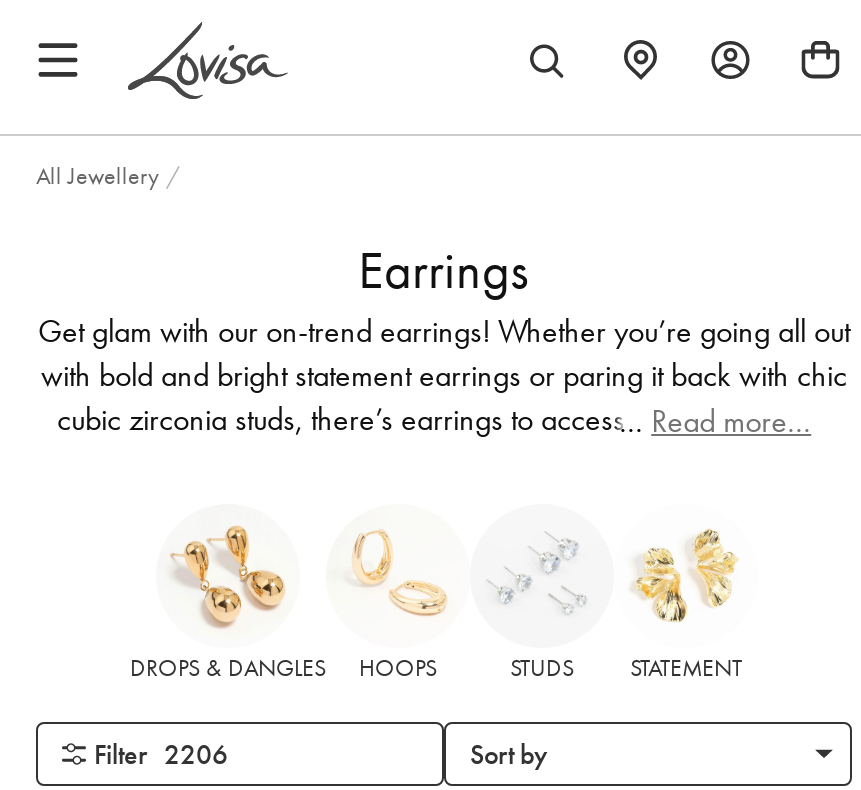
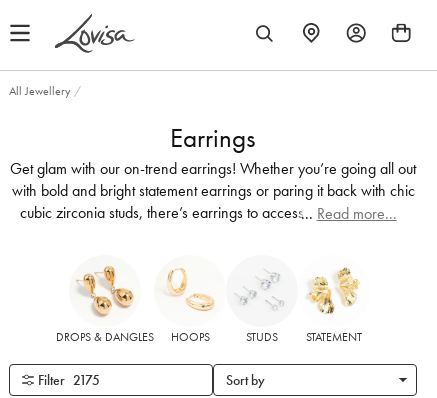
[94,735,228,771] Filter 2206 -> [38,370,100,388] Filter 2175

